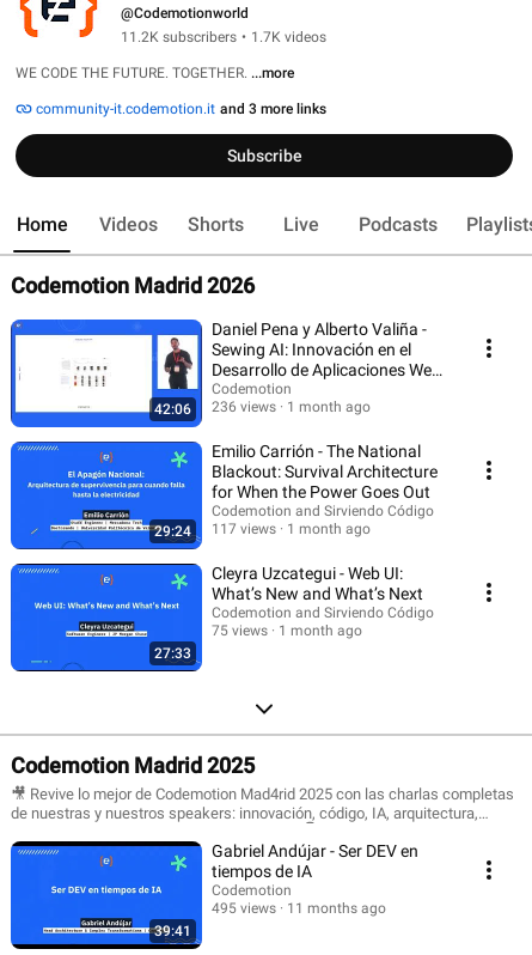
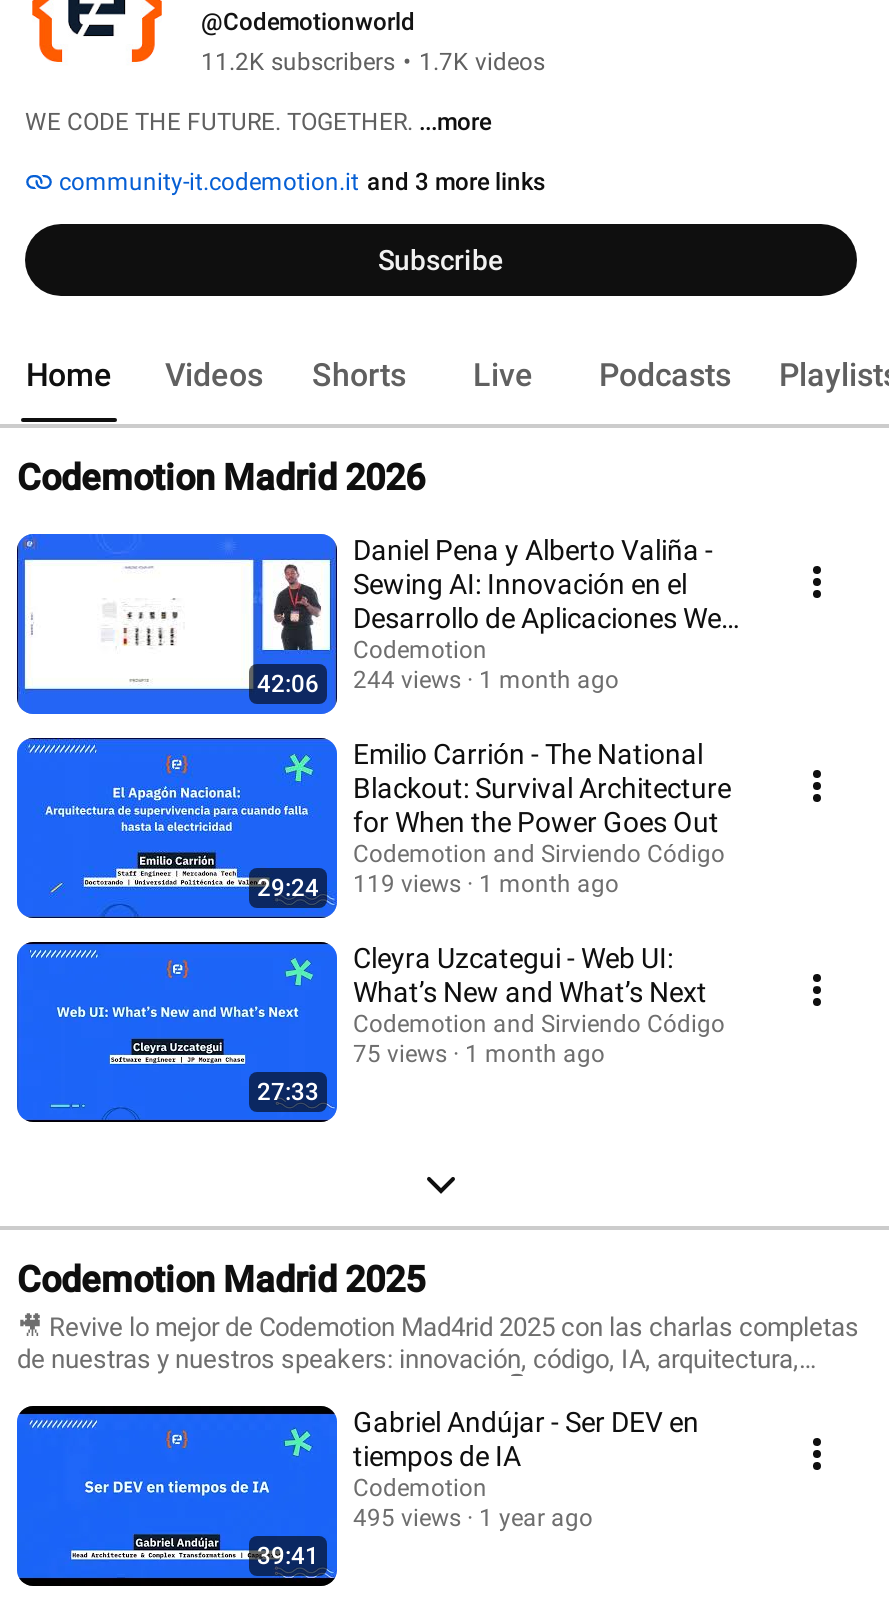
[154,399,371,418] 42:06 236 views 1 month ago -> [257,666,619,698] 42:06 244 views 1 month ago
[154,521,371,540] 29:24 117 views 1 month ago -> [257,870,619,902] 29:24 119 views 1 month ago
[212,900,386,917] 495 views 11 months ago -> [353,1504,593,1532] 495 views 1 year ago

